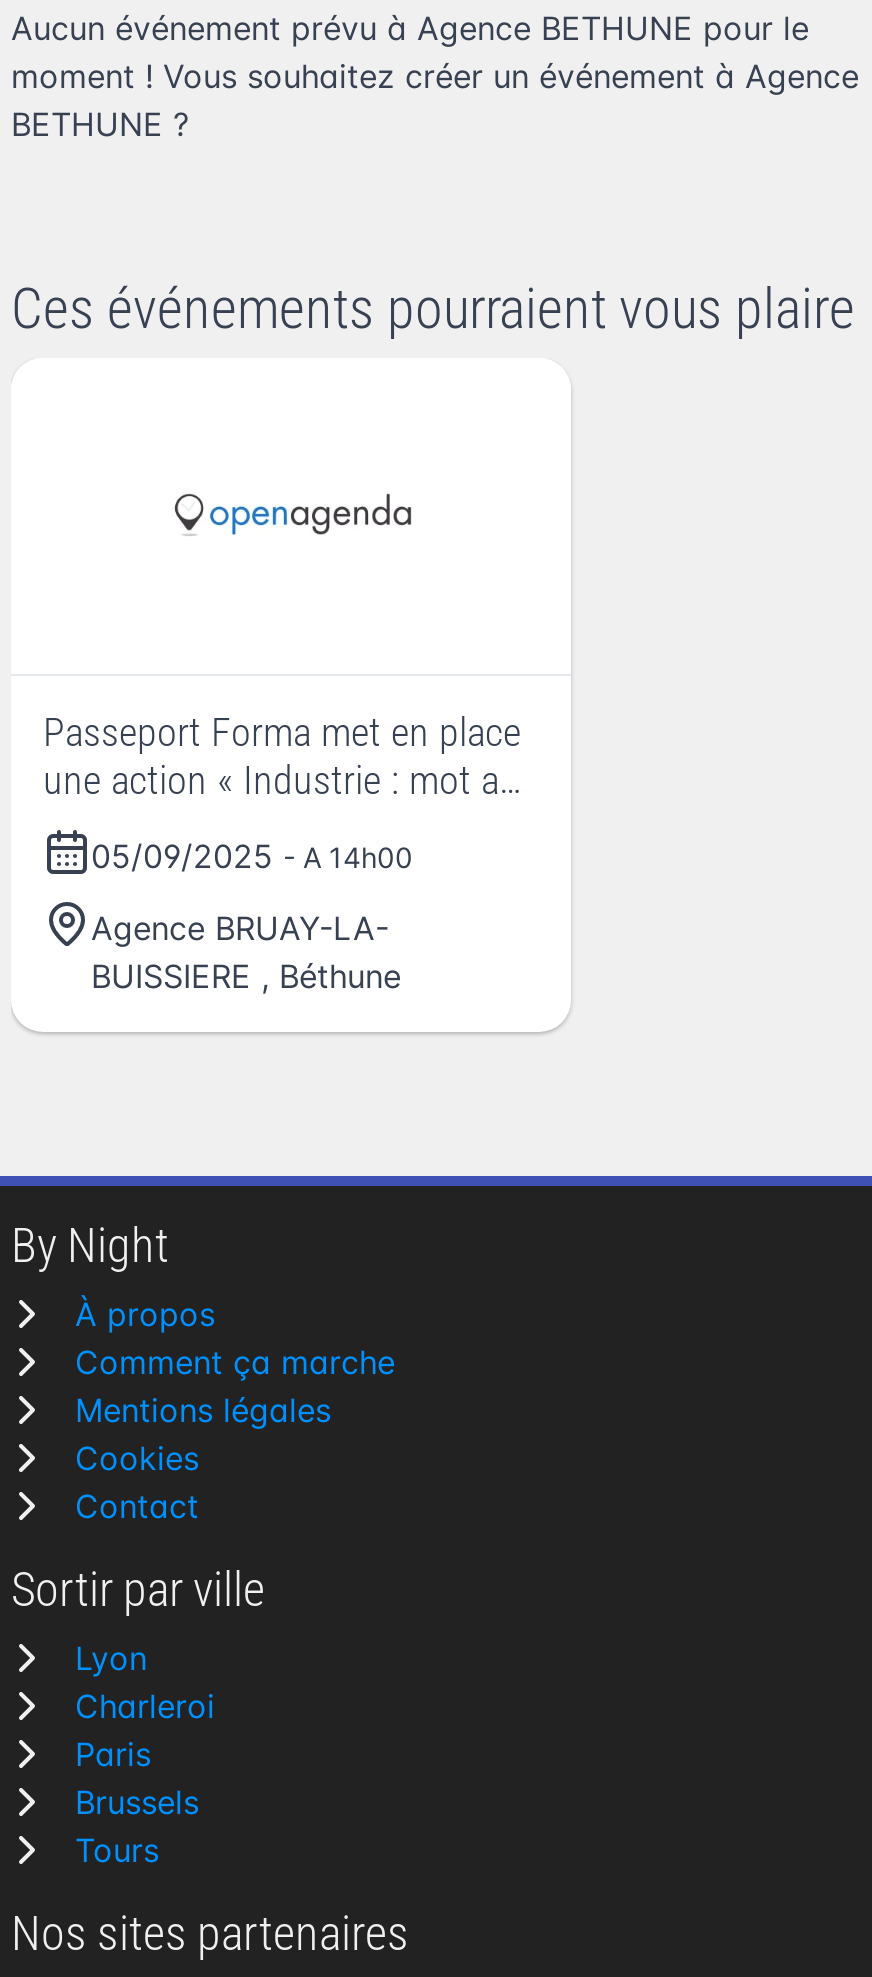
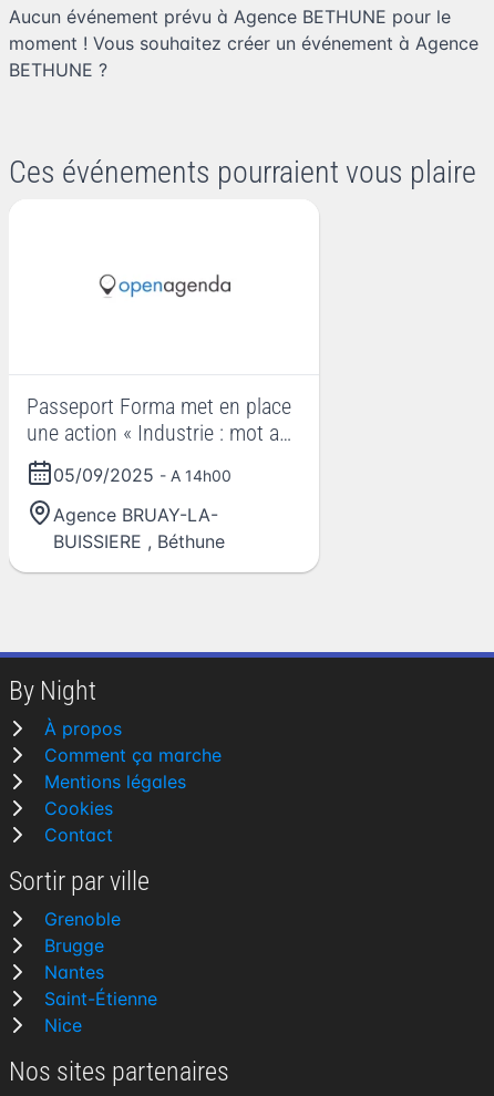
[75,1638,215,1870] Lyon | Charleroi | Paris | Brussels | Tours -> [44,908,157,1036] Grenoble | Brugge | Nantes | Saint-Étienne | Nice

